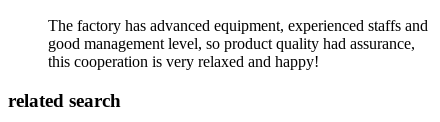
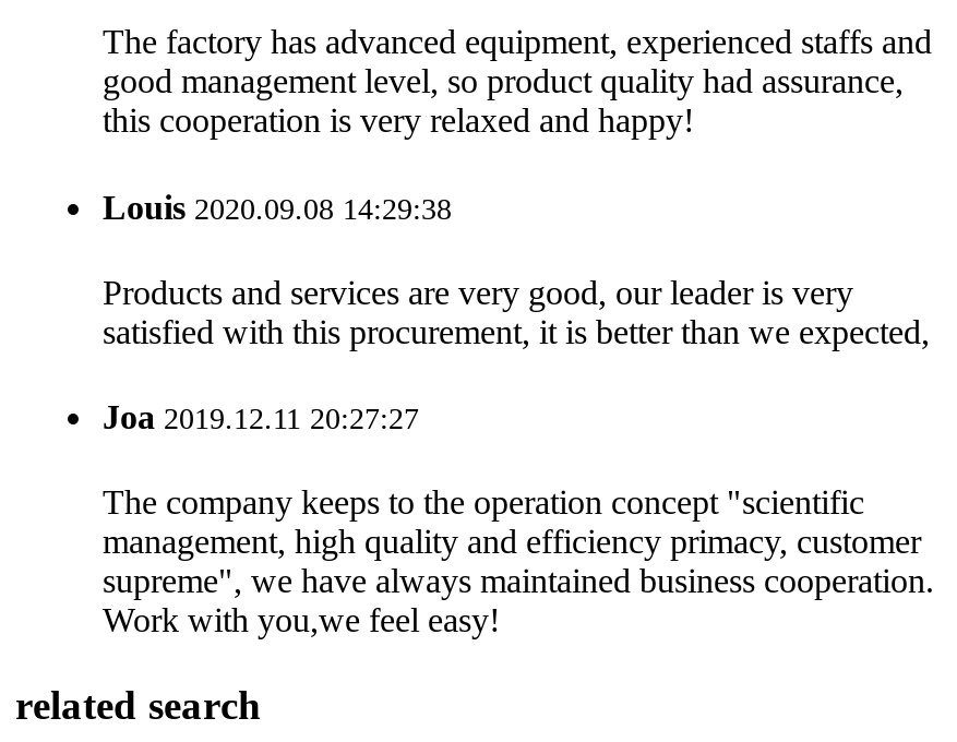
none -> [103,188,934,639] Louis 2020.09.08 14:29:38 | Products and services are very good, our leader is very | satisfied with this procurement, it is better than we expected, | Joa 2019.12.11 20:27:27 | The company keeps to the operation concept "scientific | management, high quality and efficiency primacy, customer | supreme", we have always maintained business cooperation. | Work with you,we feel easy!

